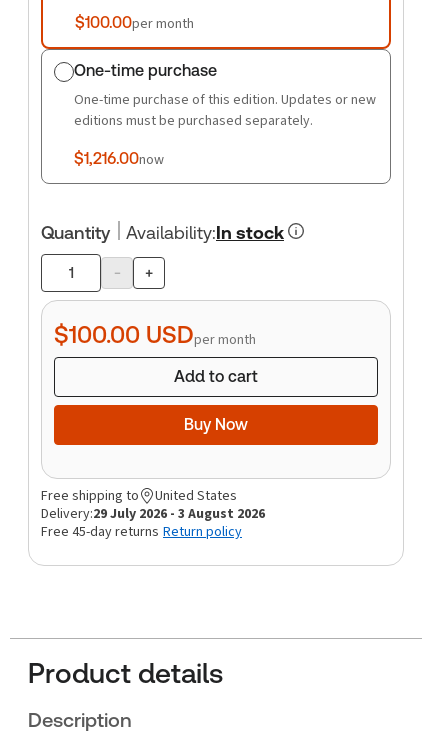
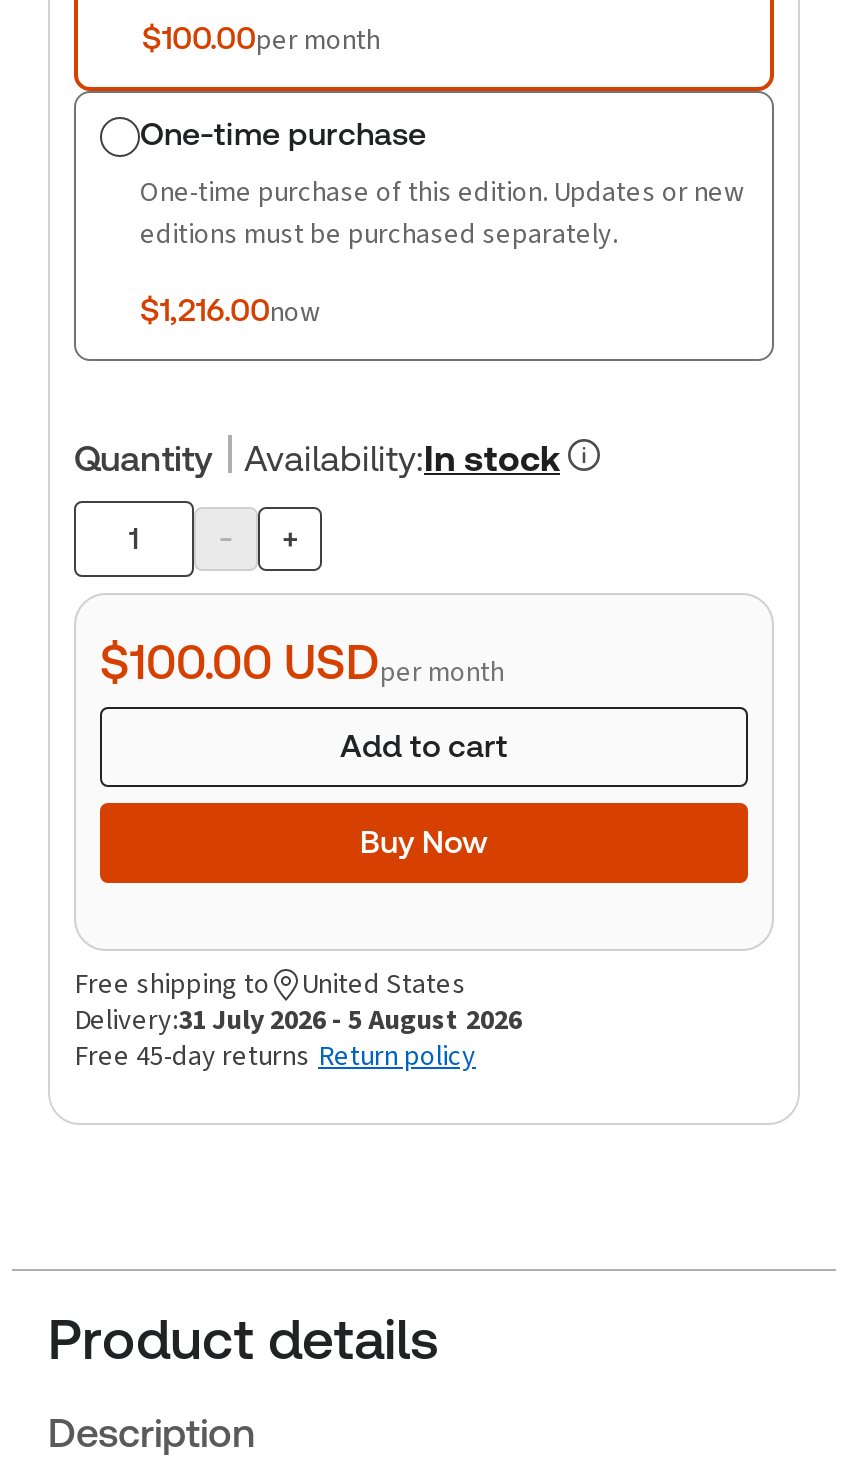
[41,504,265,523] Delivery:29 July 2026 - 3 August 2026 -> [74,1001,522,1039] Delivery:31 July 2026 - 5 August 2026

